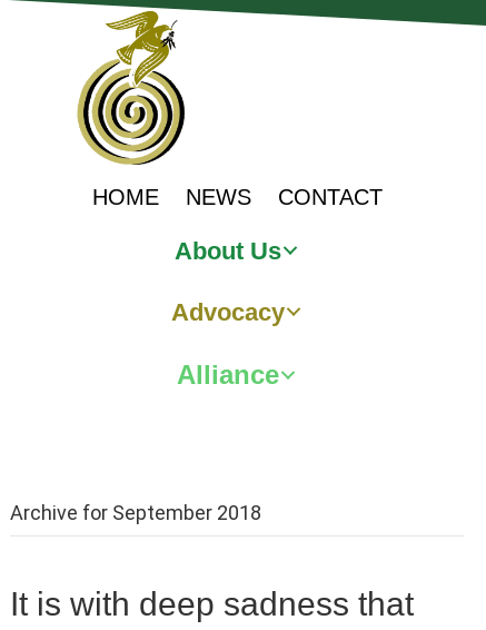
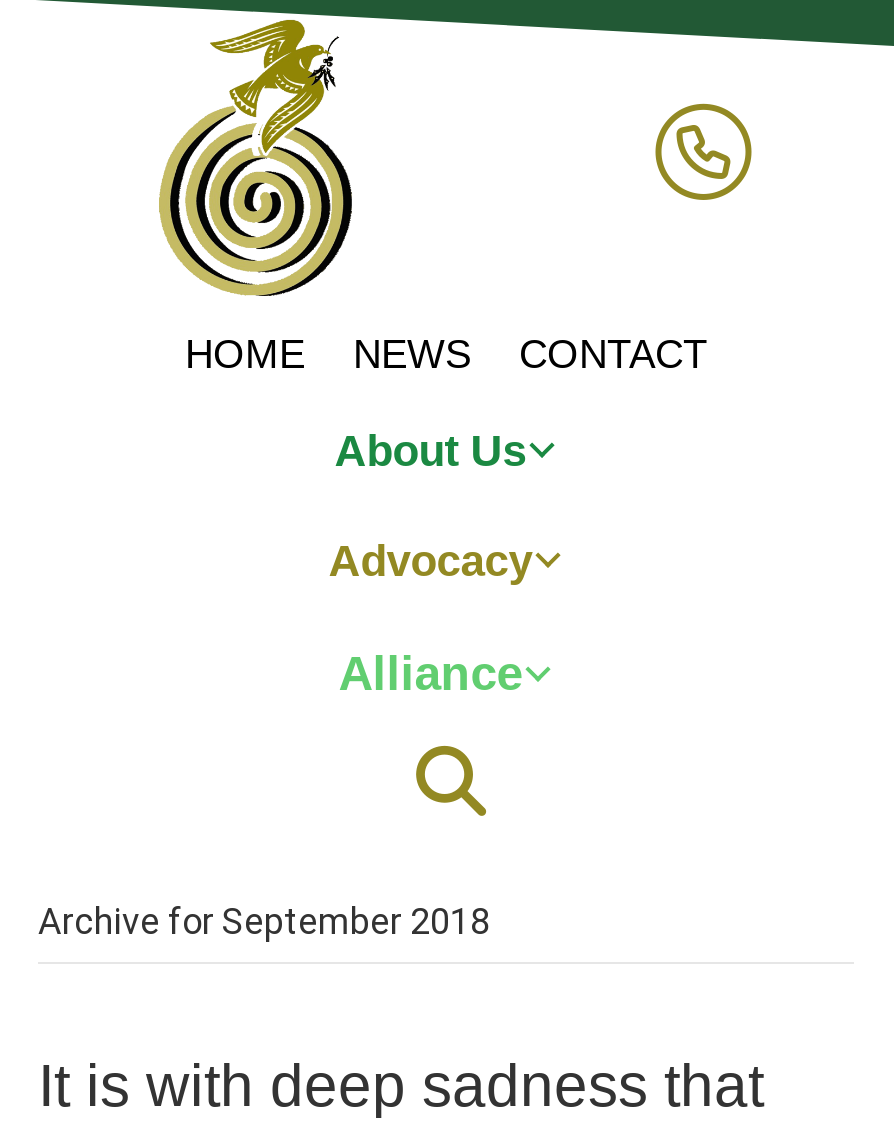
none -> [654,102,754,202] [image]
none -> [414,744,488,818] [image]

